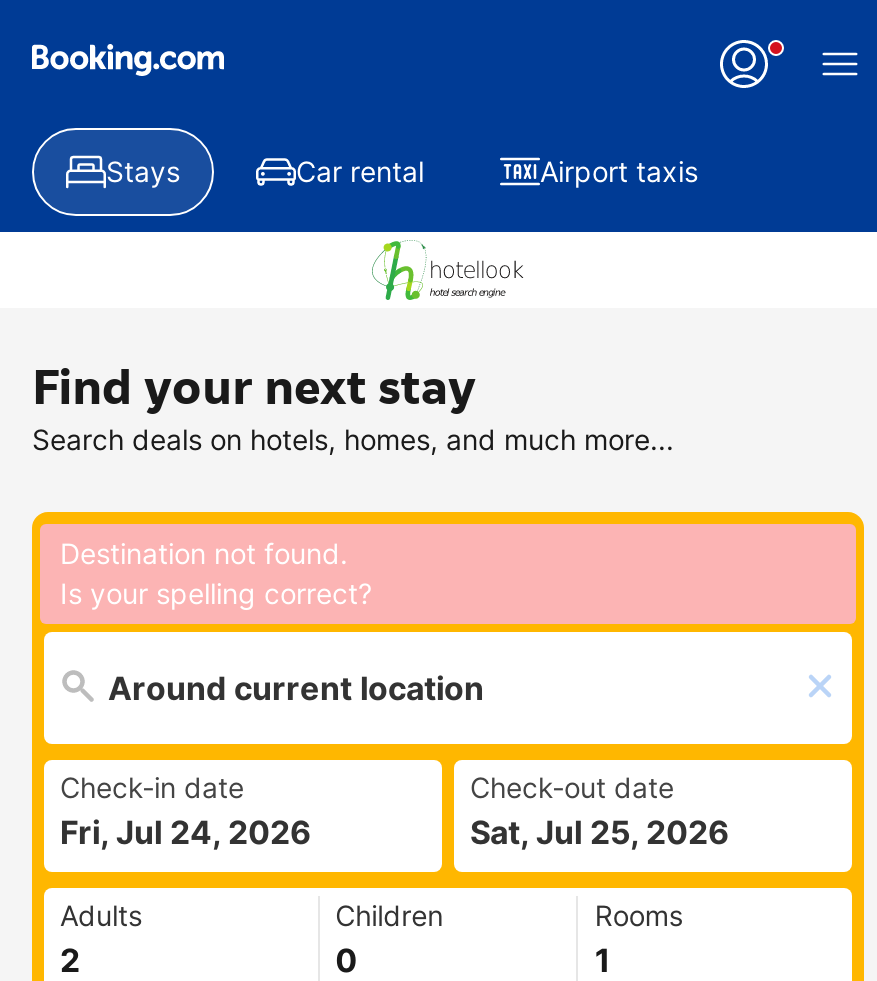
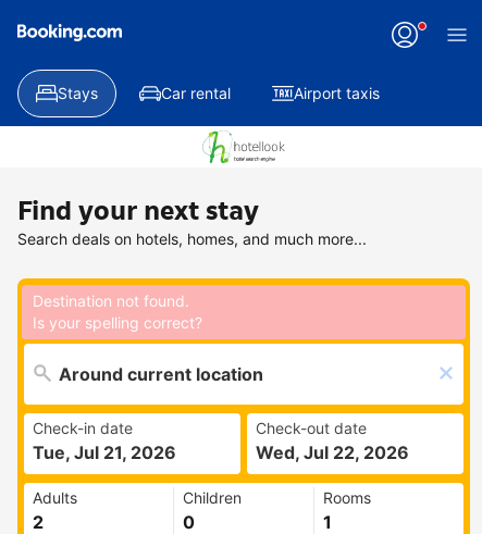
[60,812,312,852] Fri, Jul 24, 2026 -> [33,442,176,463] Tue, Jul 21, 2026
[470,812,730,852] Sat, Jul 25, 2026 -> [256,442,409,463] Wed, Jul 22, 2026

